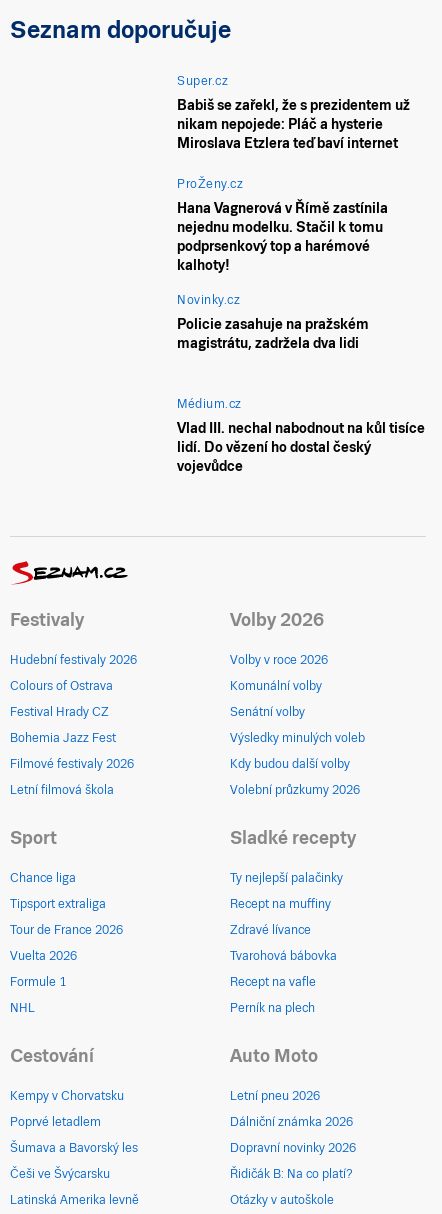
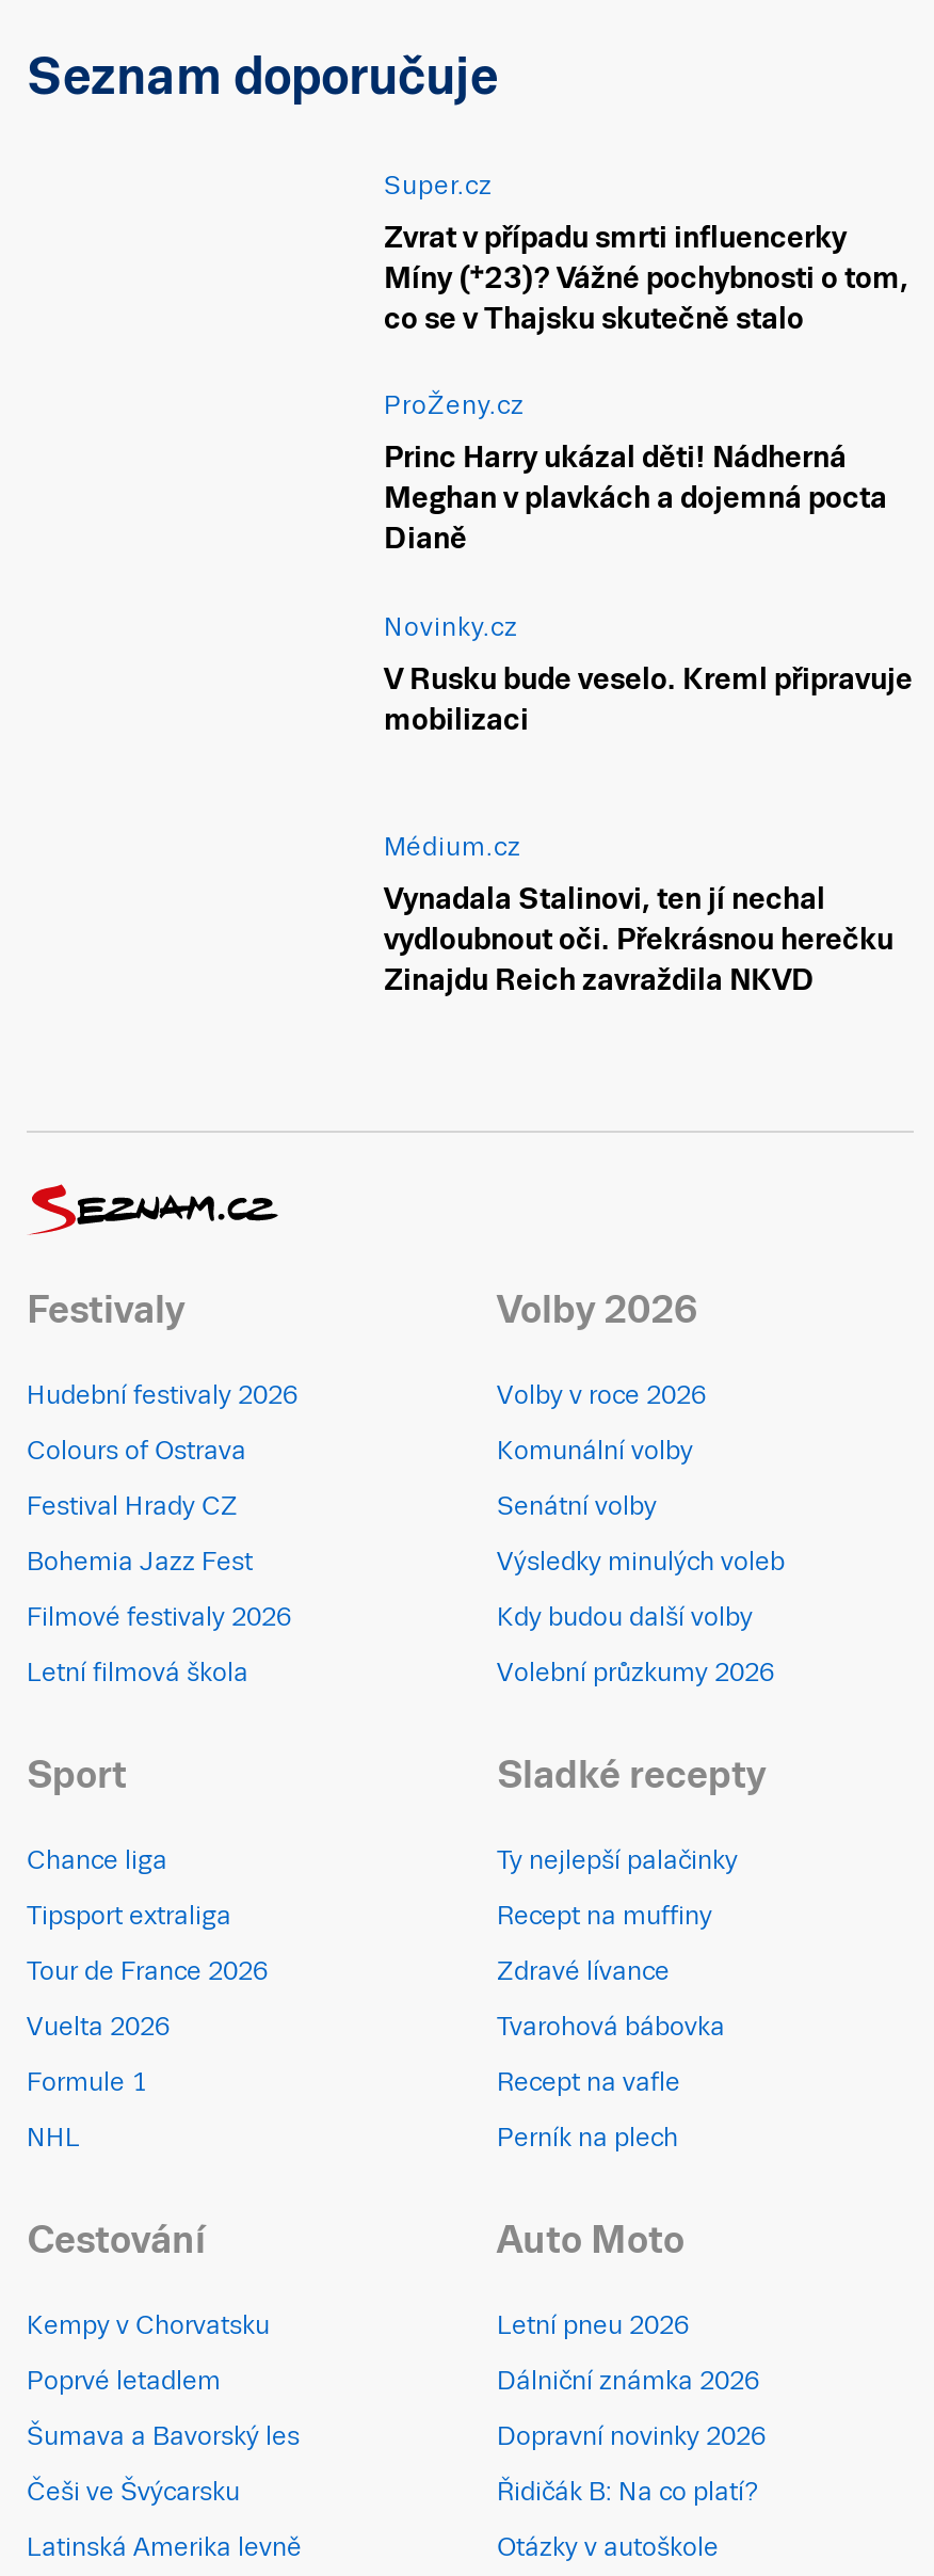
[177,97,410,151] Babiš se zařekl, že s prezidentem už | nikam nepojede: Pláč a hysterie | Miroslava Etzlera teď baví internet -> [384,220,908,335] Zvrat v případu smrti influencerky | Míny (†23)? Vážné pochybnosti o tom, | co se v Thajsku skutečně stalo
[177,200,388,273] Hana Vagnerová v Římě zastínila | nejednu modelku. Stačil k tomu | podprsenkový top a harémové | kalhoty! -> [384,440,887,556] Princ Harry ukázal děti! Nádherná | Meghan v plavkách a dojemná pocta | Dianě
[177,316,369,351] Policie zasahuje na pražském | magistrátu, zadržela dva lidi -> [384,661,913,736] V Rusku bude veselo. Kreml připravuje | mobilizaci
[177,420,425,474] Vlad III. nechal nabodnout na kůl tisíce | lidí. Do vězení ho dostal český | vojevůdce -> [384,882,893,997] Vynadala Stalinovi, ten jí nechal | vydloubnout oči. Překrásnou herečku | Zinajdu Reich zavraždila NKVD

